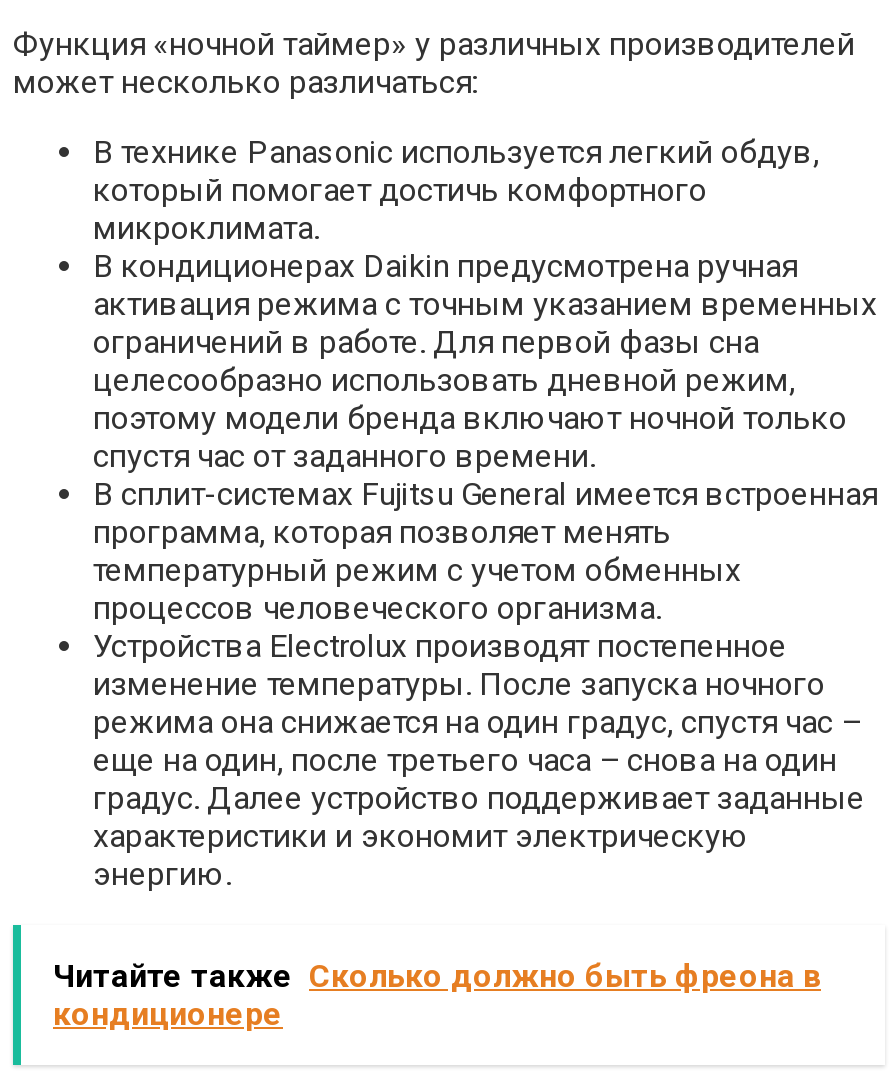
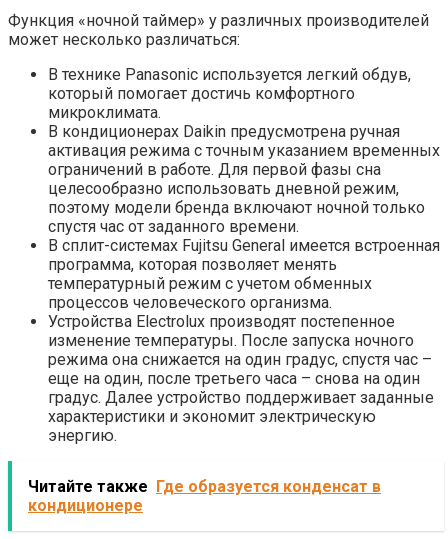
[53,956,821,994] Читайте также Сколько должно быть фреона в -> [28,476,381,495] Читайте также Где образуется конденсат в

